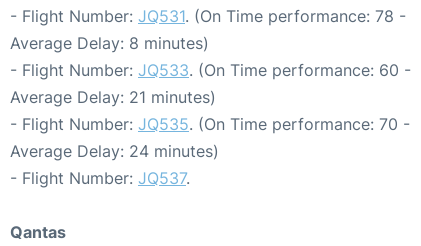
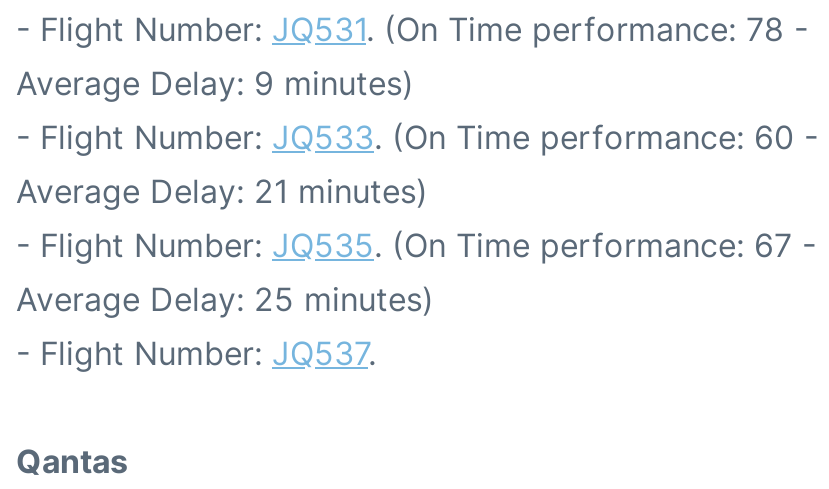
[10,33,209,53] Average Delay: 8 minutes) -> [16,63,414,103] Average Delay: 9 minutes)
[10,114,410,134] - Flight Number: JQ535. (On Time performance: 70 - -> [16,225,816,265] - Flight Number: JQ535. (On Time performance: 67 -
[10,141,219,161] Average Delay: 24 minutes) -> [16,279,434,319] Average Delay: 25 minutes)

